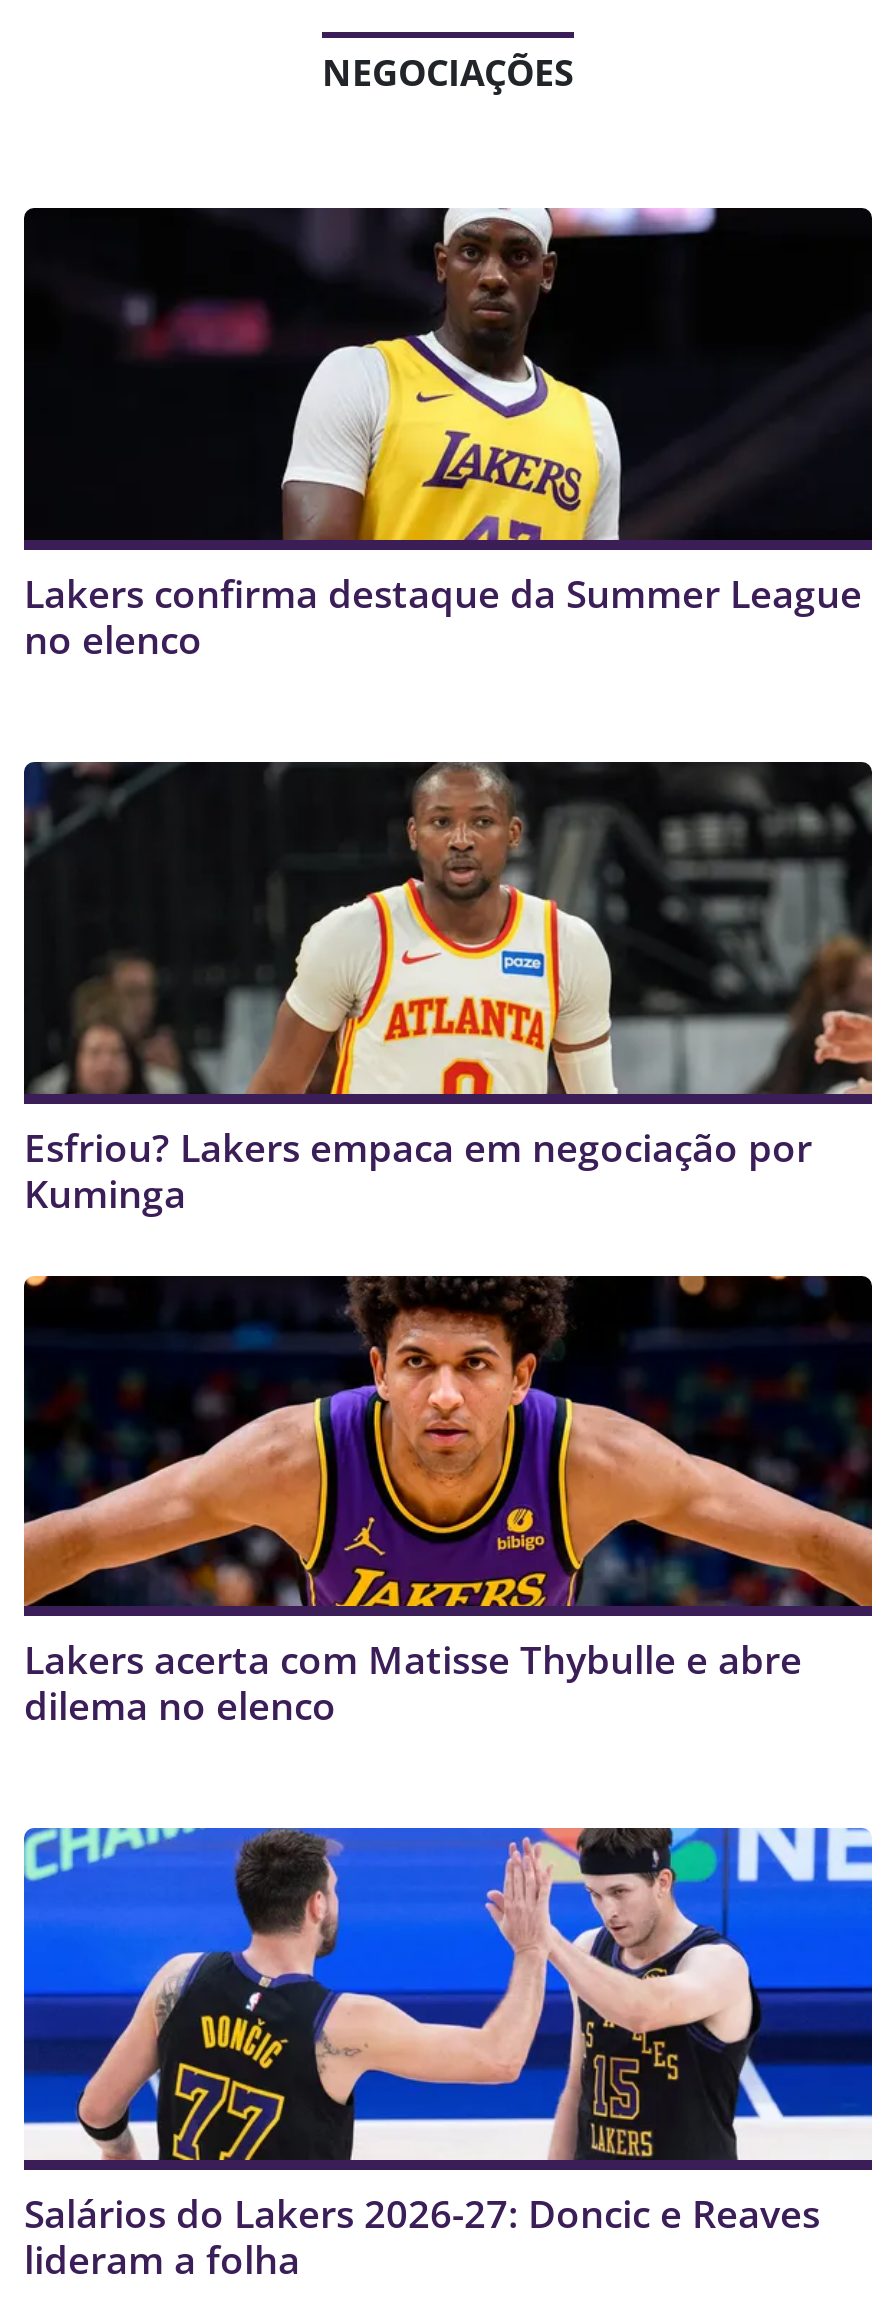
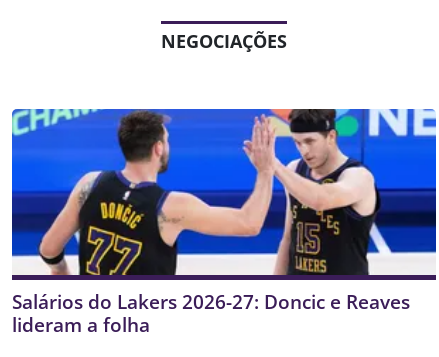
[22,206,874,666] [image] | Lakers confirma destaque da Summer League | no elenco -> none
[22,760,874,1219] [image] | Esfriou? Lakers empaca em negociação por | Kuminga -> none
[22,1274,874,1732] [image] | Lakers acerta com Matisse Thybulle e abre | dilema no elenco -> none

